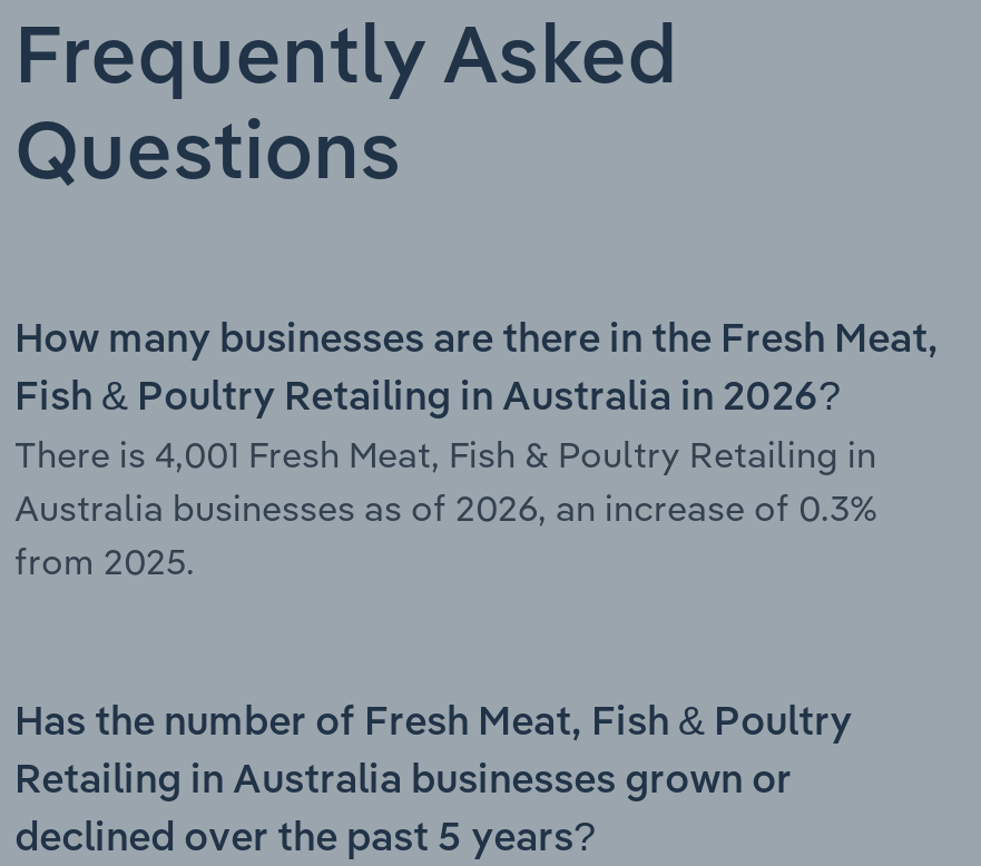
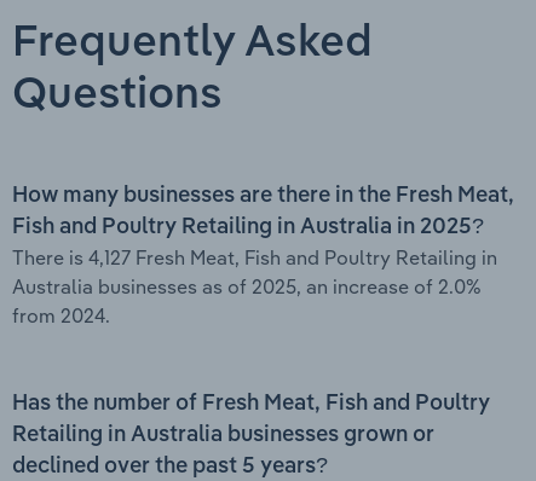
[14,378,841,418] Fish & Poultry Retailing in Australia in 2026? -> [12,216,484,238] Fish and Poultry Retailing in Australia in 2025?
[14,431,876,476] There is 4,001 Fresh Meat, Fish & Poultry Retailing in -> [12,245,497,269] There is 4,127 Fresh Meat, Fish and Poultry Retailing in
[14,484,879,529] Australia businesses as of 2026, an increase of 0.3% -> [12,274,482,298] Australia businesses as of 2025, an increase of 2.0%
[14,538,195,582] from 2025. -> [12,303,110,327] from 2024.
[14,703,852,743] Has the number of Fresh Meat, Fish & Poultry -> [12,392,490,414] Has the number of Fresh Meat, Fish and Poultry

